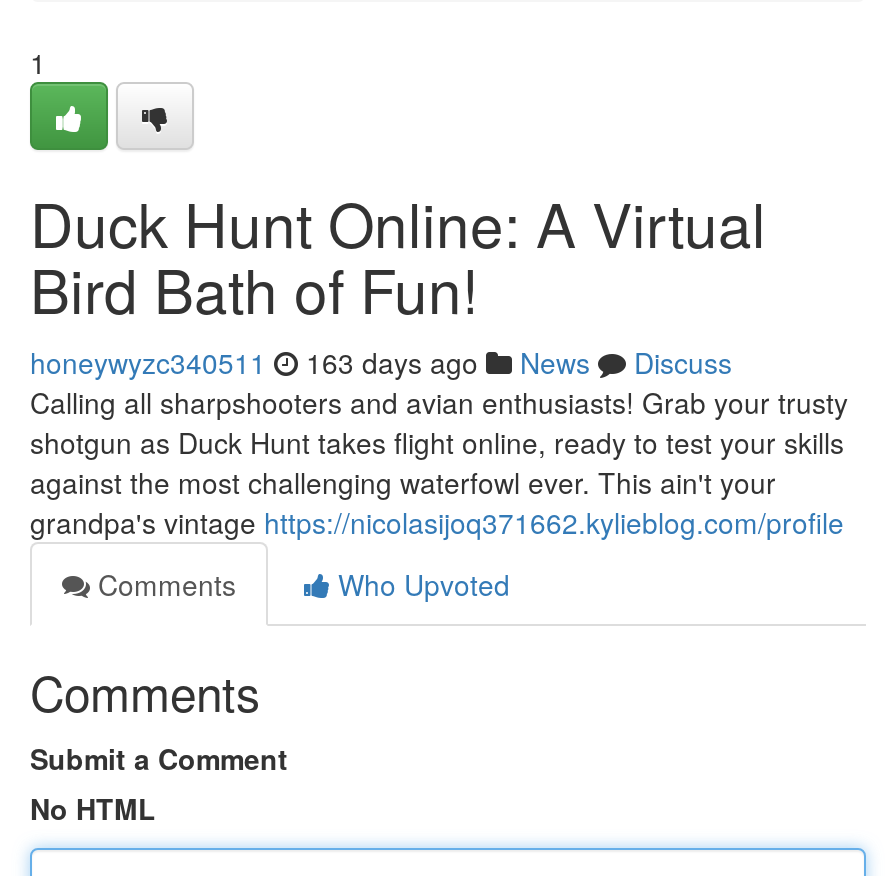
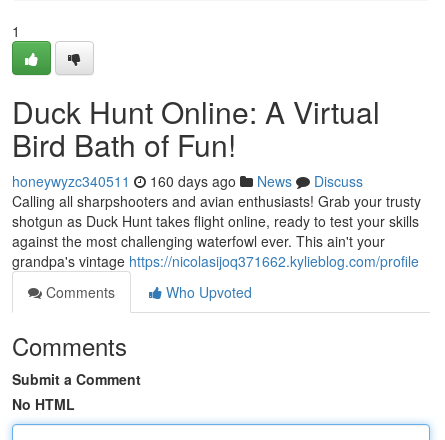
[30,342,732,382] honeywyzc340511 163 days ago News Discuss -> [12,171,363,191] honeywyzc340511 160 days ago News Discuss

